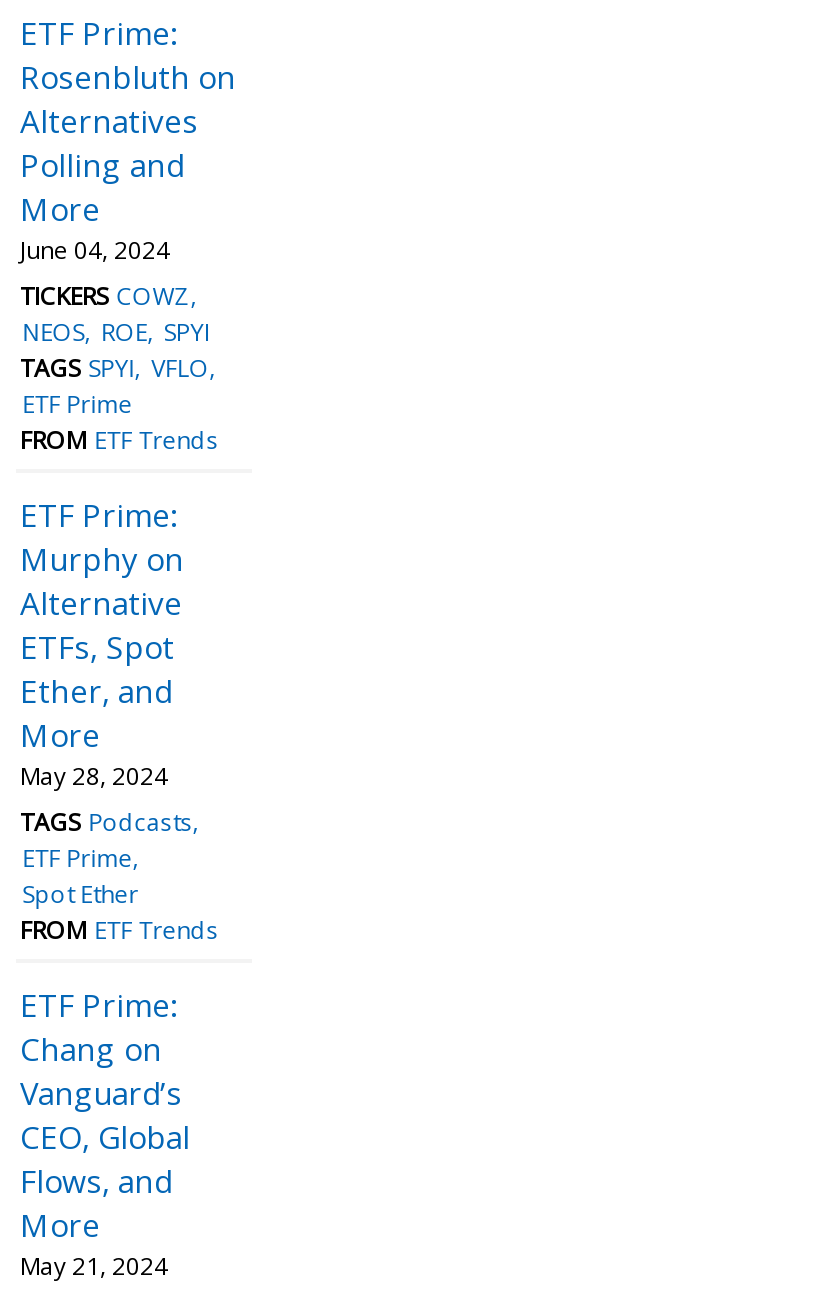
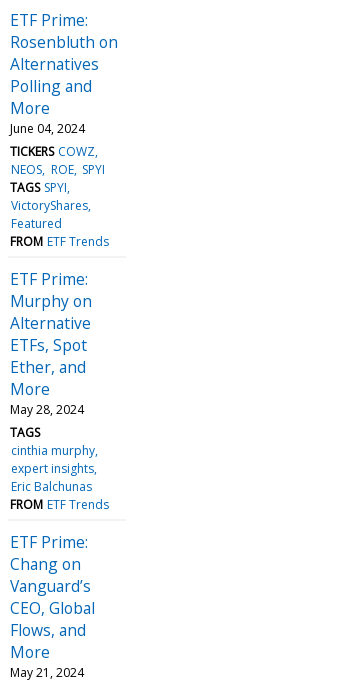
[20,351,209,421] TAGS SPYI VFLO | ETF Prime -> [10,179,88,232] TAGS SPYI | VictoryShares | Featured
[20,805,192,911] TAGS Podcasts | ETF Prime | Spot Ether -> [10,424,95,495] TAGS | cinthia murphy | expert insights | Eric Balchunas

